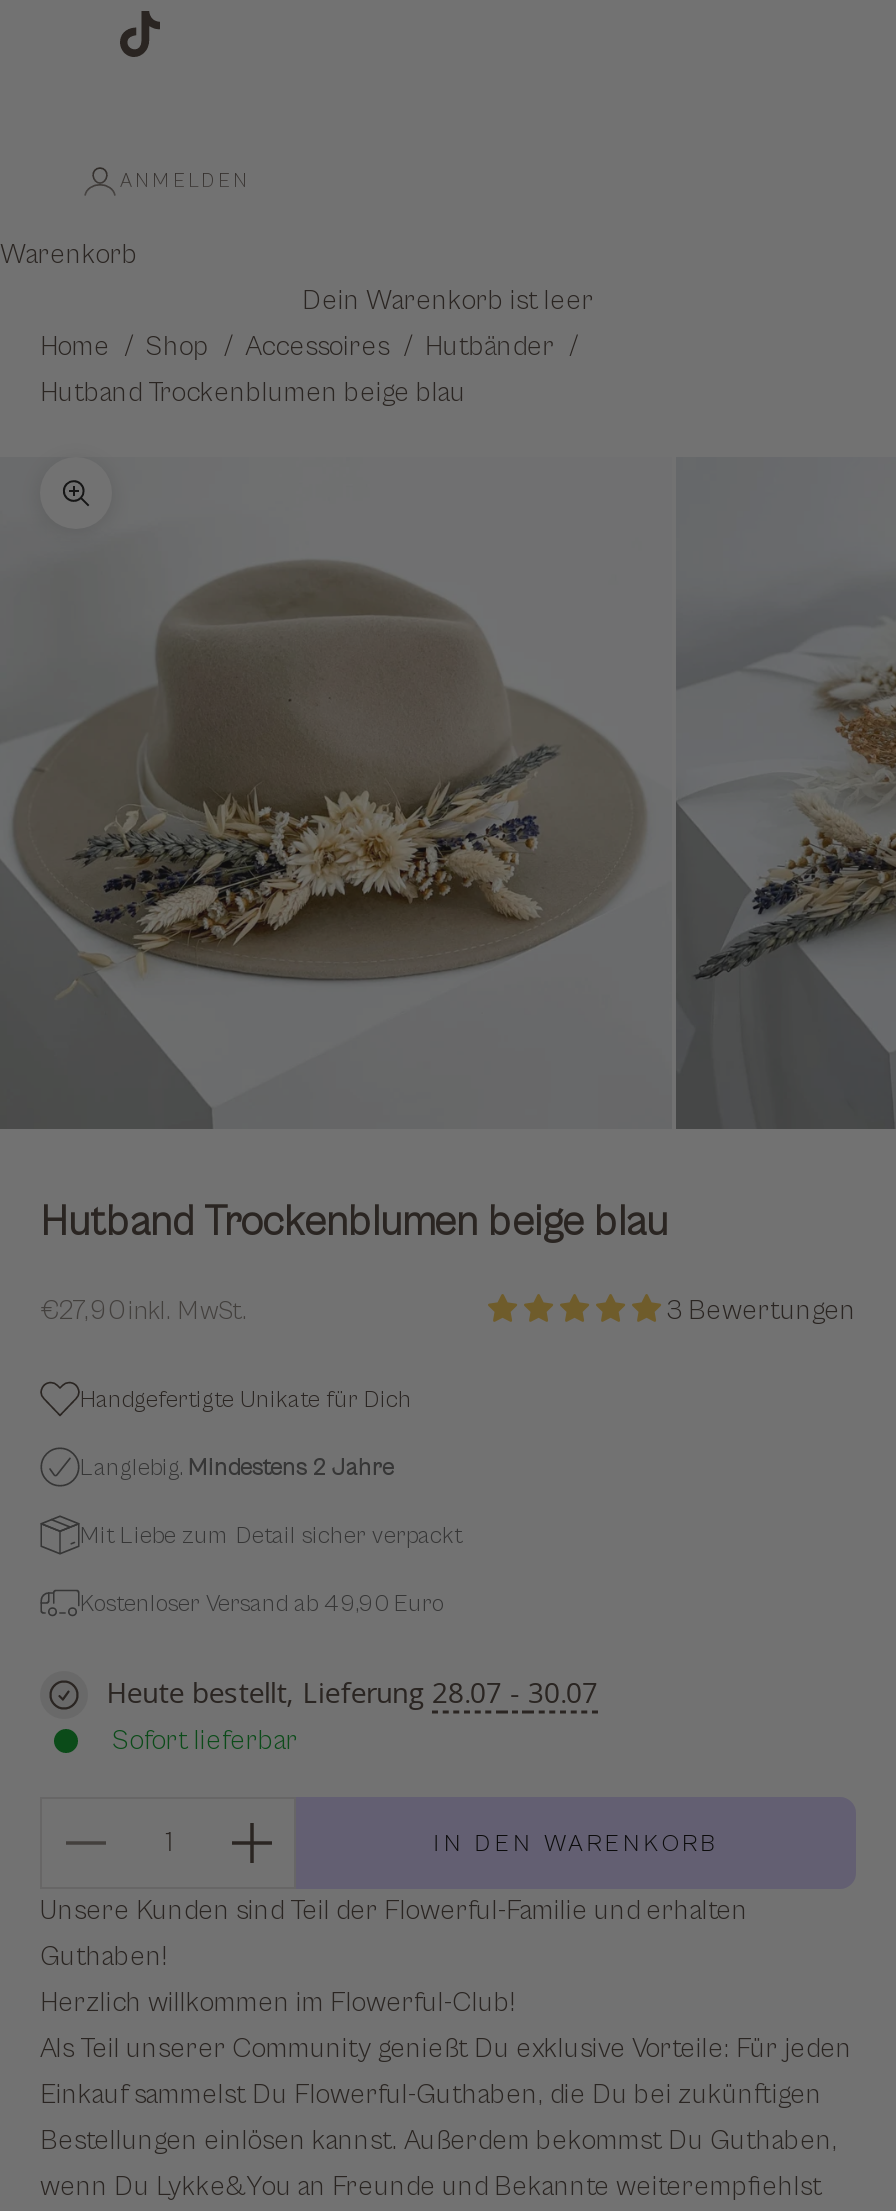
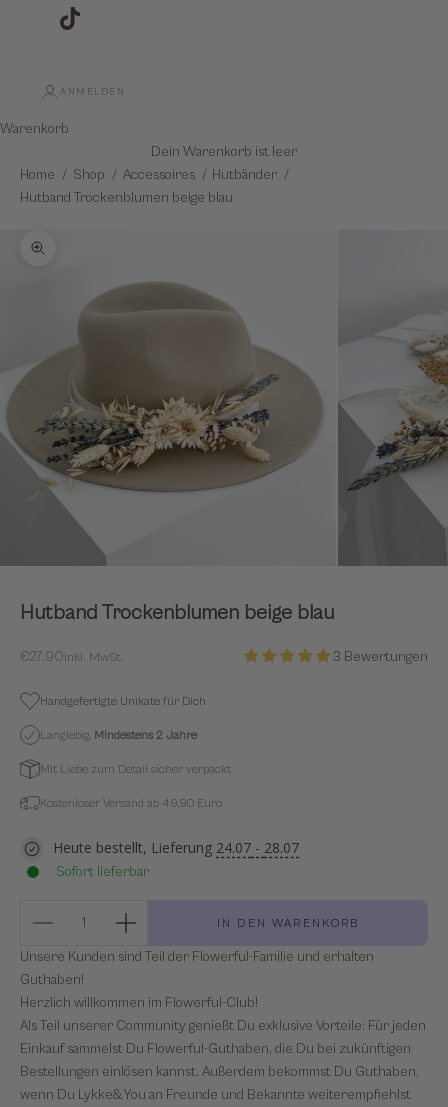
[106,1673,598,1711] Heute bestellt, Lieferung 28.07 - 30.07 -> [53,838,299,857] Heute bestellt, Lieferung 24.07 - 28.07

